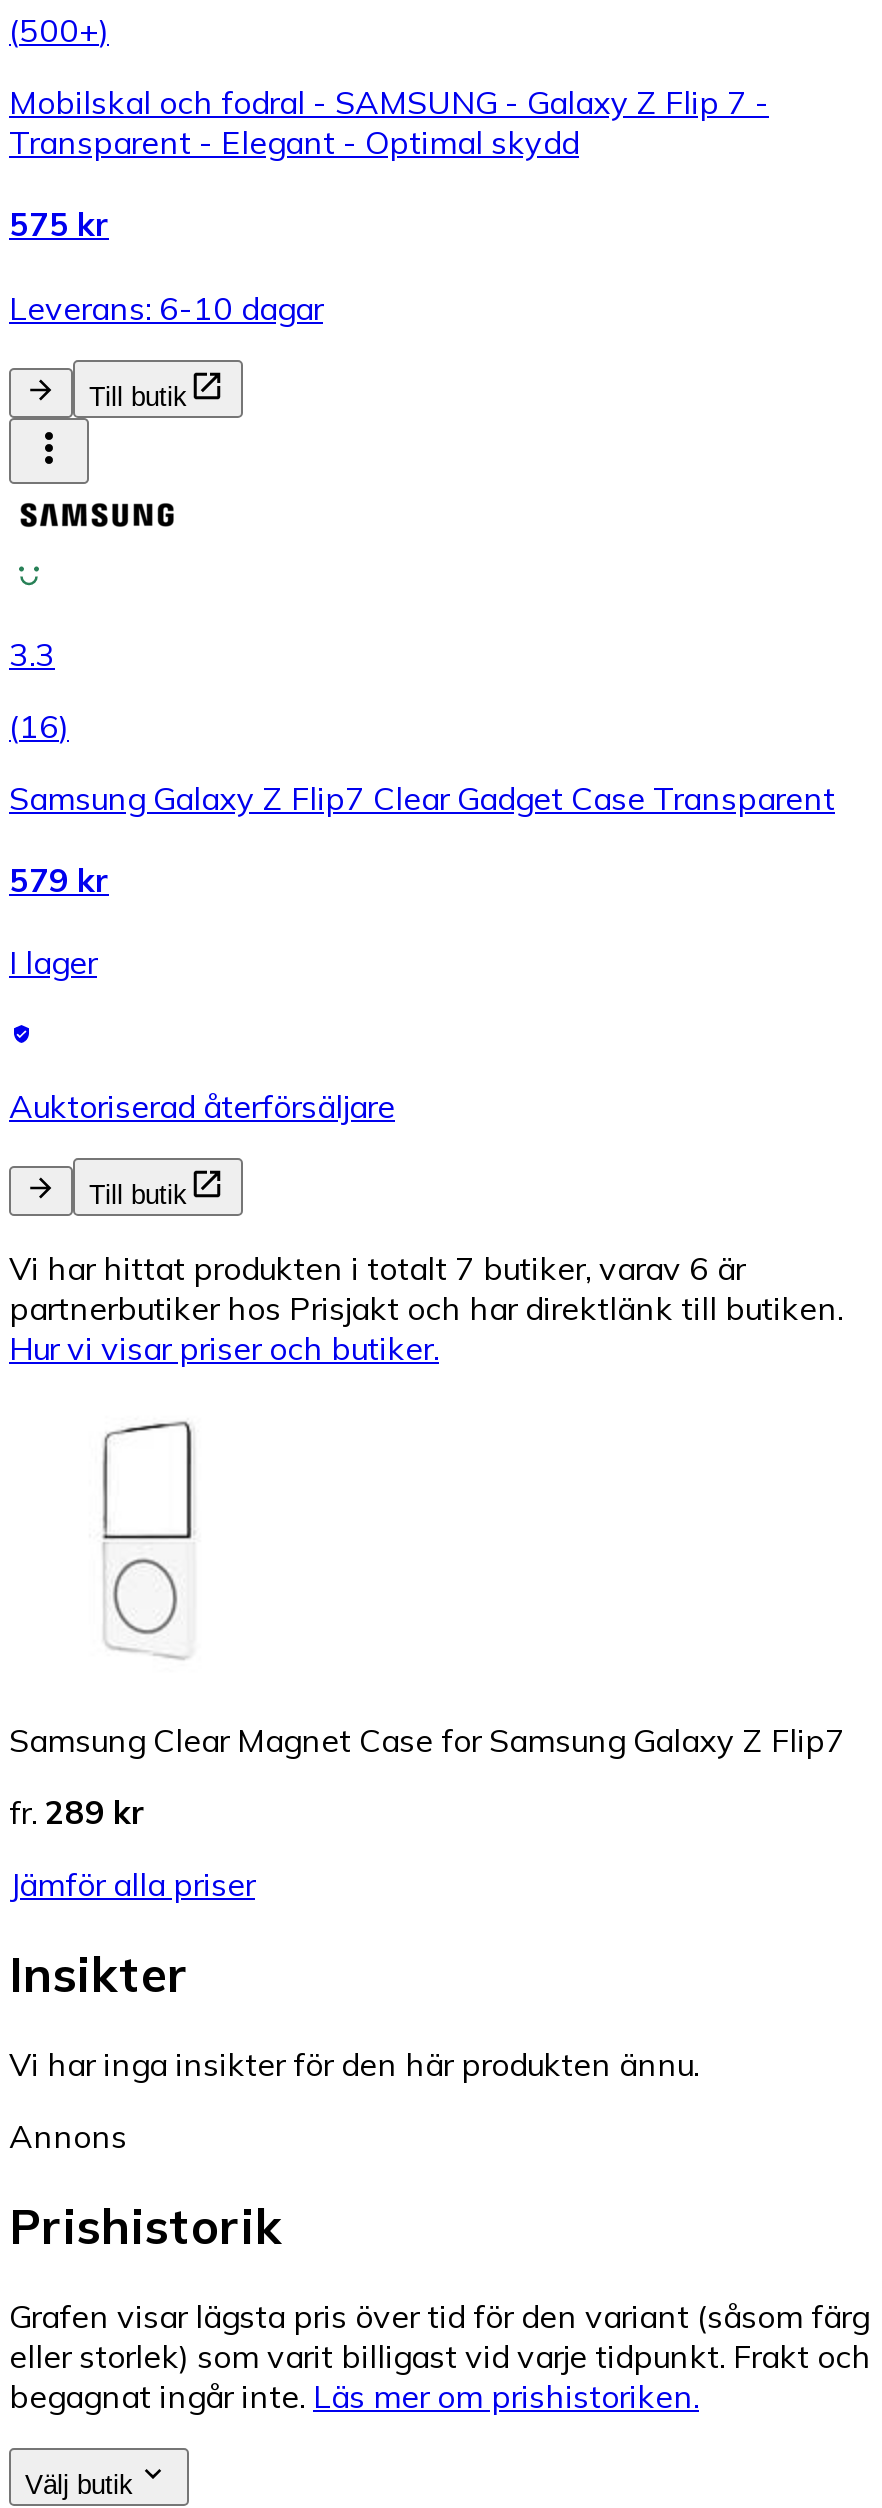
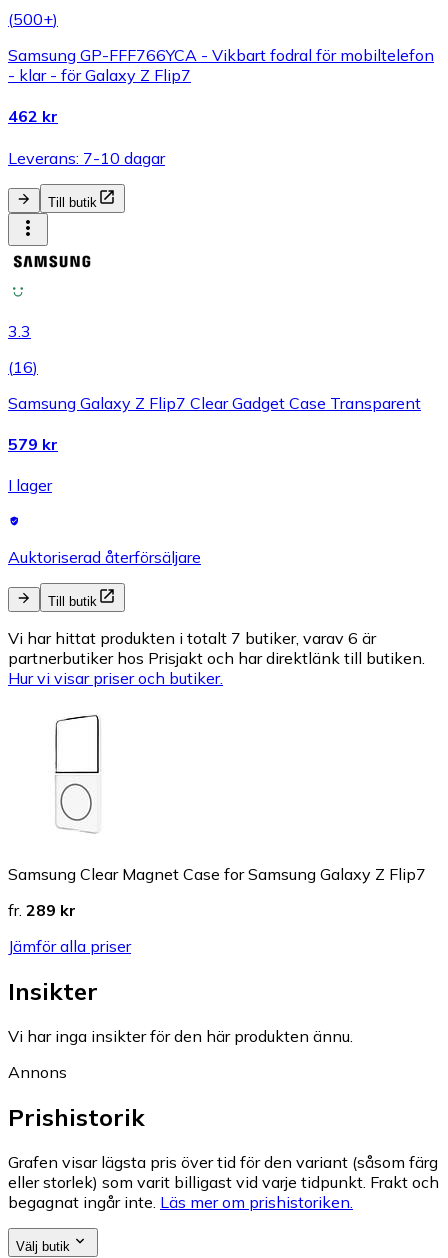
[9,82,769,162] Mobilskal och fodral - SAMSUNG - Galaxy Z Flip 7 - | Transparent - Elegant - Optimal skydd -> [8,45,434,85] Samsung GP-FFF766YCA - Vikbart fodral för mobiltelefon | - klar - för Galaxy Z Flip7
[9,205,109,245] 575 kr -> [8,106,58,126] 462 kr
[9,287,323,327] Leverans: 6-10 dagar -> [8,147,165,167] Leverans: 7-10 dagar

